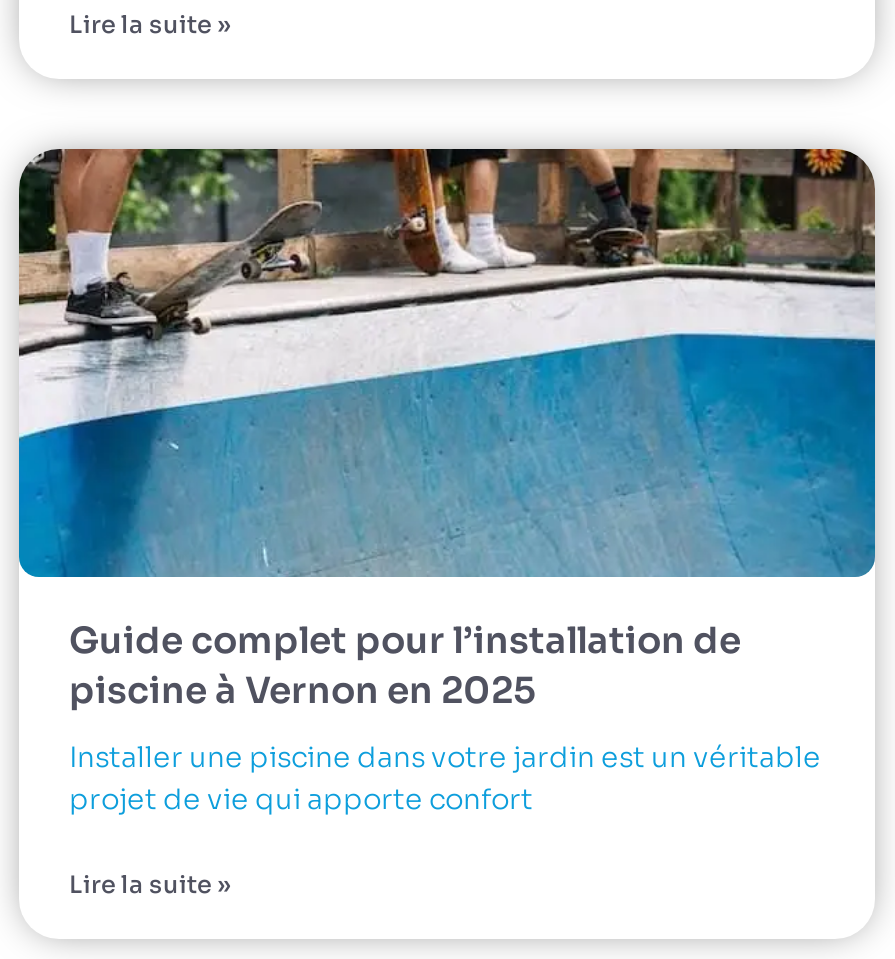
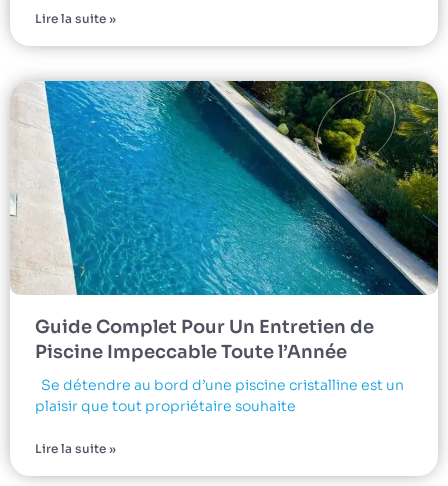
[17,147,877,714] [image] | Guide complet pour l’installation de | piscine à Vernon en 2025 -> [10,80,439,363] [image] | Guide Complet Pour Un Entretien de | Piscine Impeccable Toute l’Année
[69,740,821,818] Installer une piscine dans votre jardin est un véritable | projet de vie qui apporte confort -> [35,376,404,415] Se détendre au bord d’une piscine cristalline est un | plaisir que tout propriétaire souhaite

